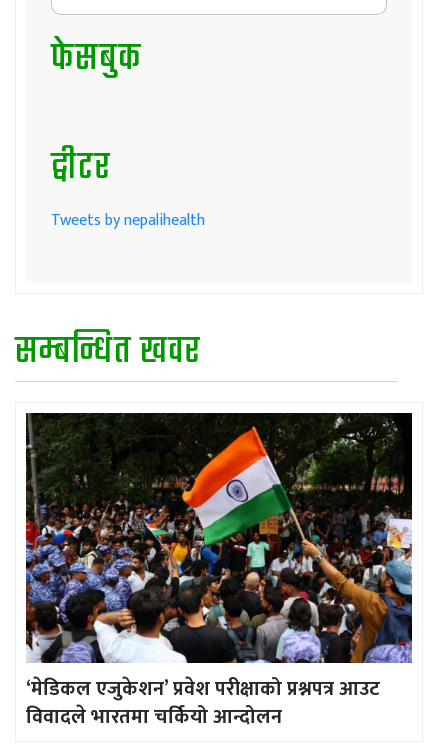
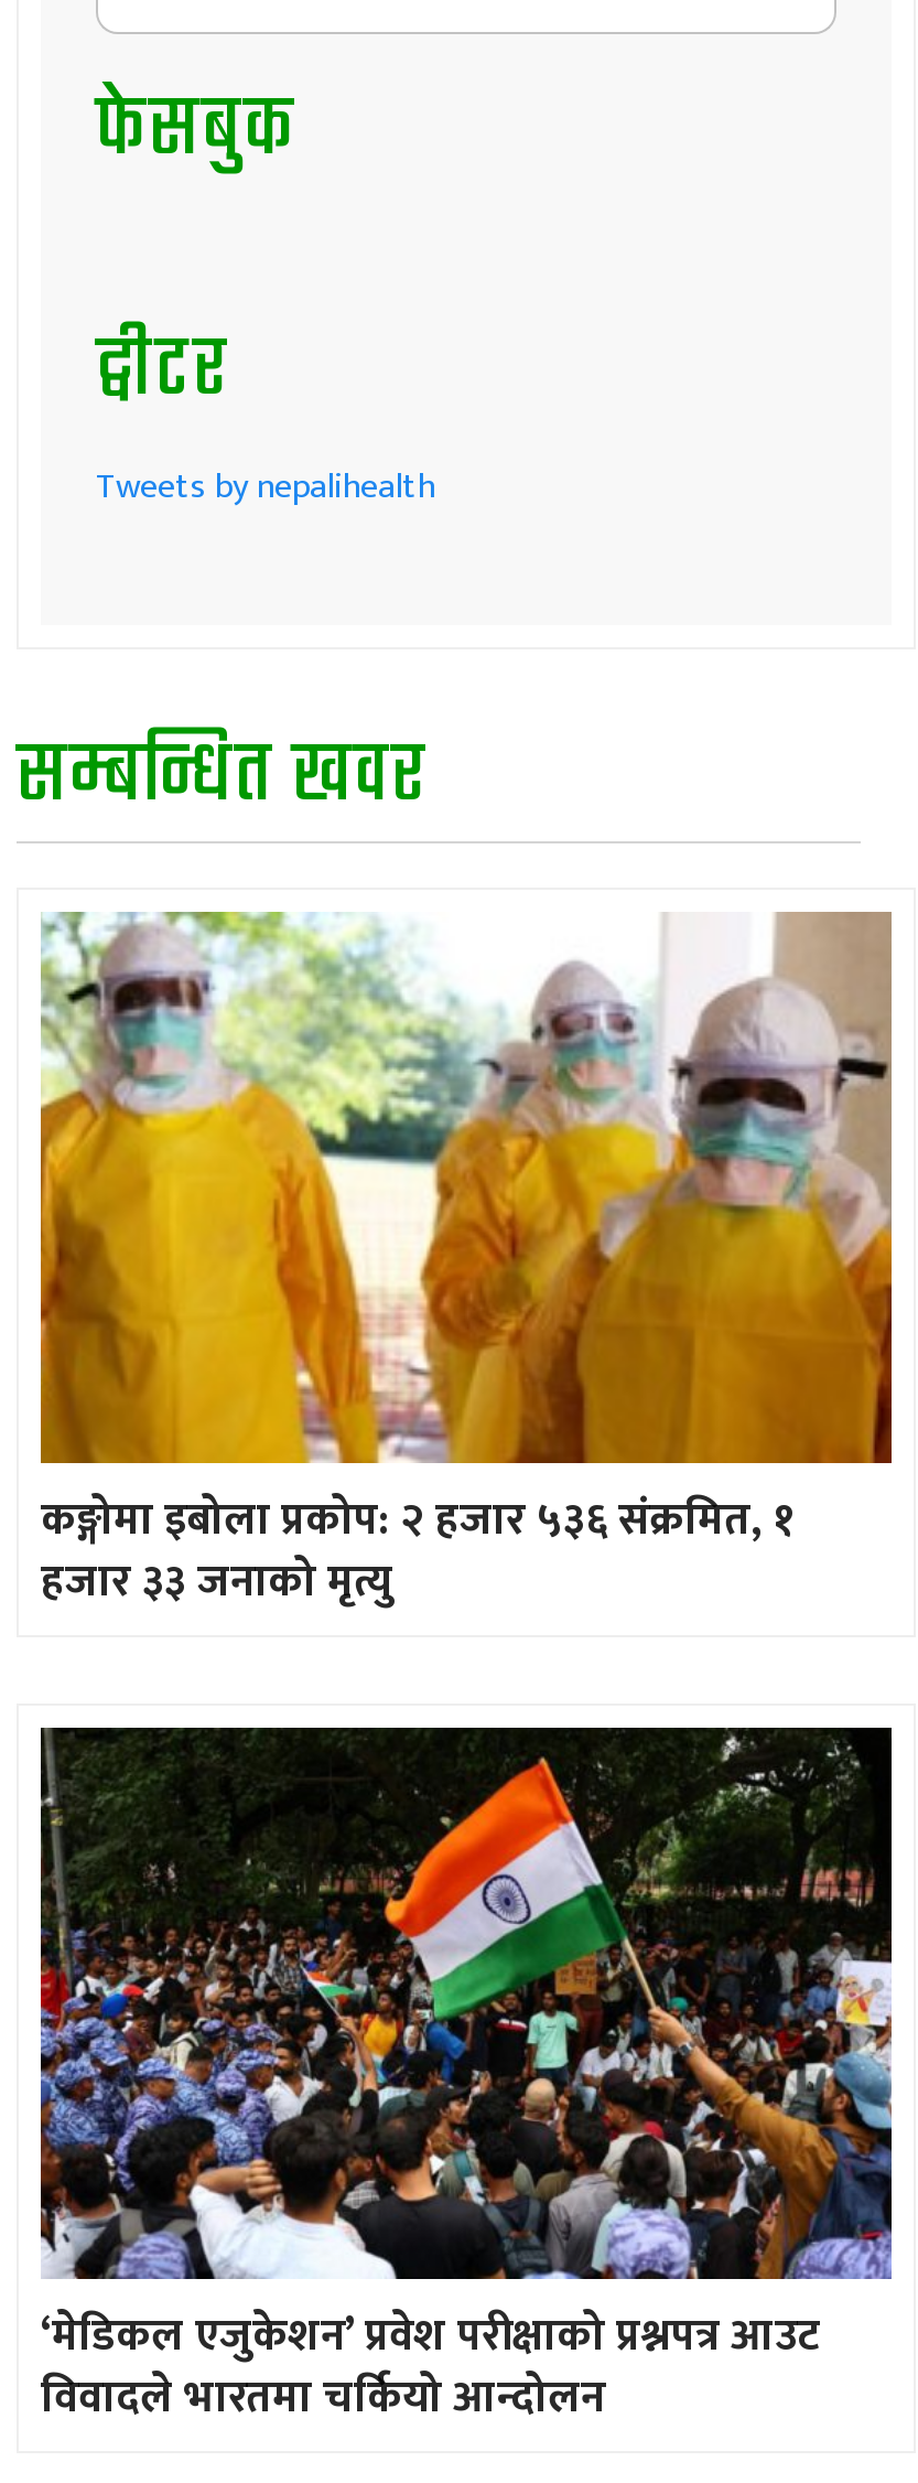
none -> [39,910,894,1619] [image] | कङ्गोमा इबोला प्रकोप: २ हजार ५३६ संक्रमित, १ | हजार ३३ जनाको मृत्यु

